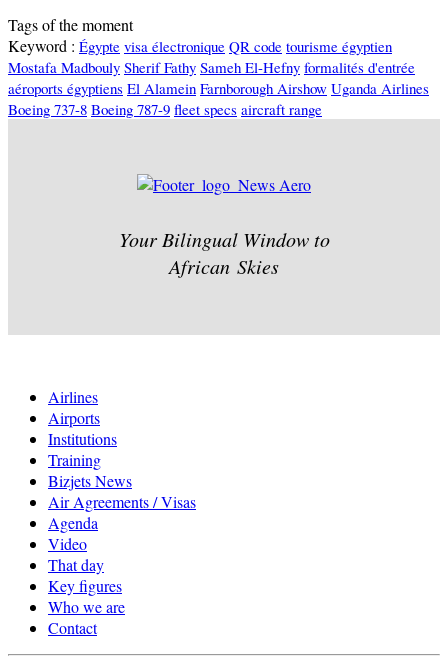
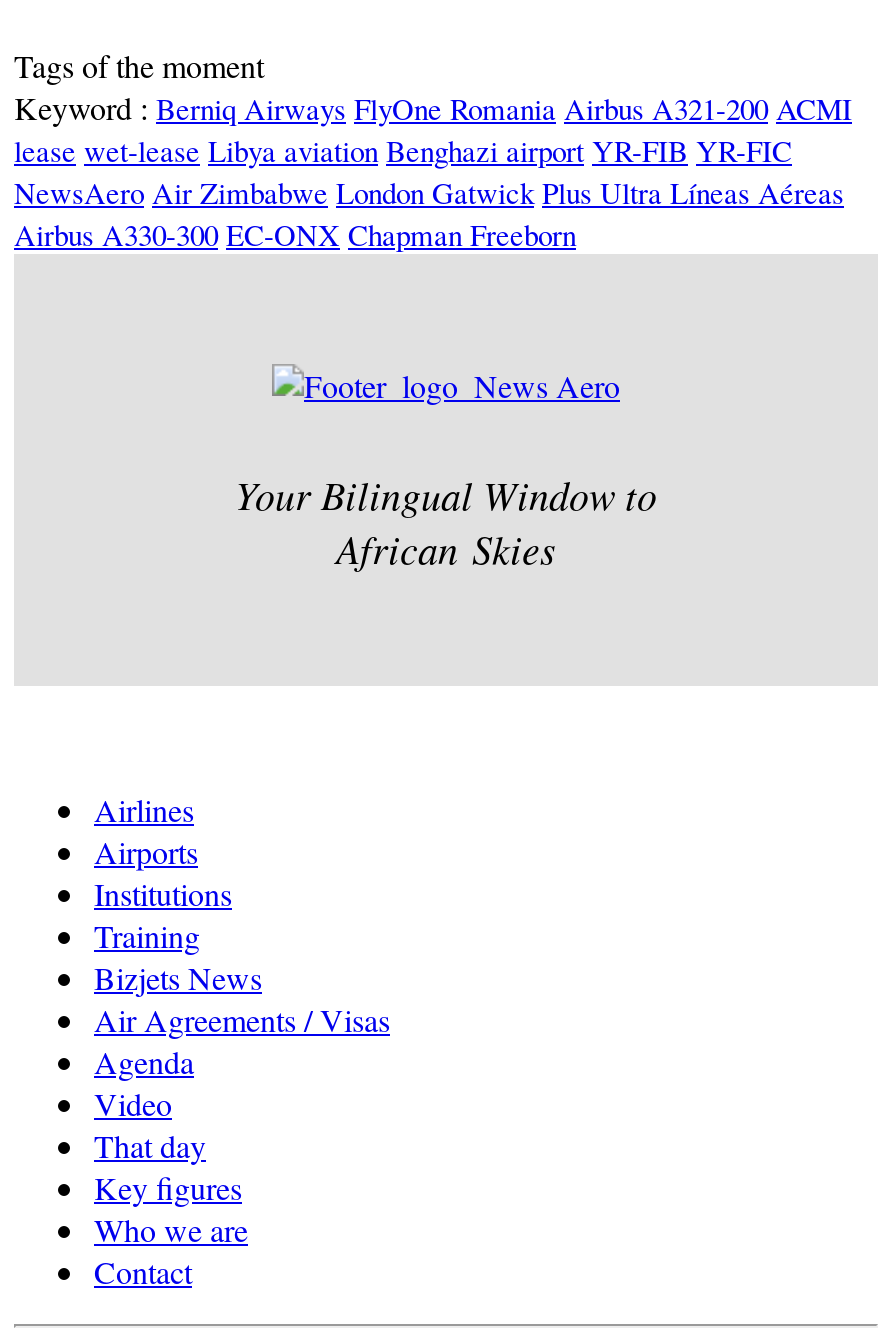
[8,35,429,119] Keyword : Égypte visa électronique QR code tourisme égyptien | Mostafa Madbouly Sherif Fathy Sameh El-Hefny formalités d'entrée | aéroports égyptiens El Alamein Farnborough Airshow Uganda Airlines | Boeing 737-8 Boeing 787-9 fleet specs aircraft range -> [14,87,852,255] Keyword : Berniq Airways FlyOne Romania Airbus A321-200 ACMI | lease wet-lease Libya aviation Benghazi airport YR-FIB YR-FIC | NewsAero Air Zimbabwe London Gatwick Plus Ultra Líneas Aéreas | Airbus A330-300 EC-ONX Chapman Freeborn

